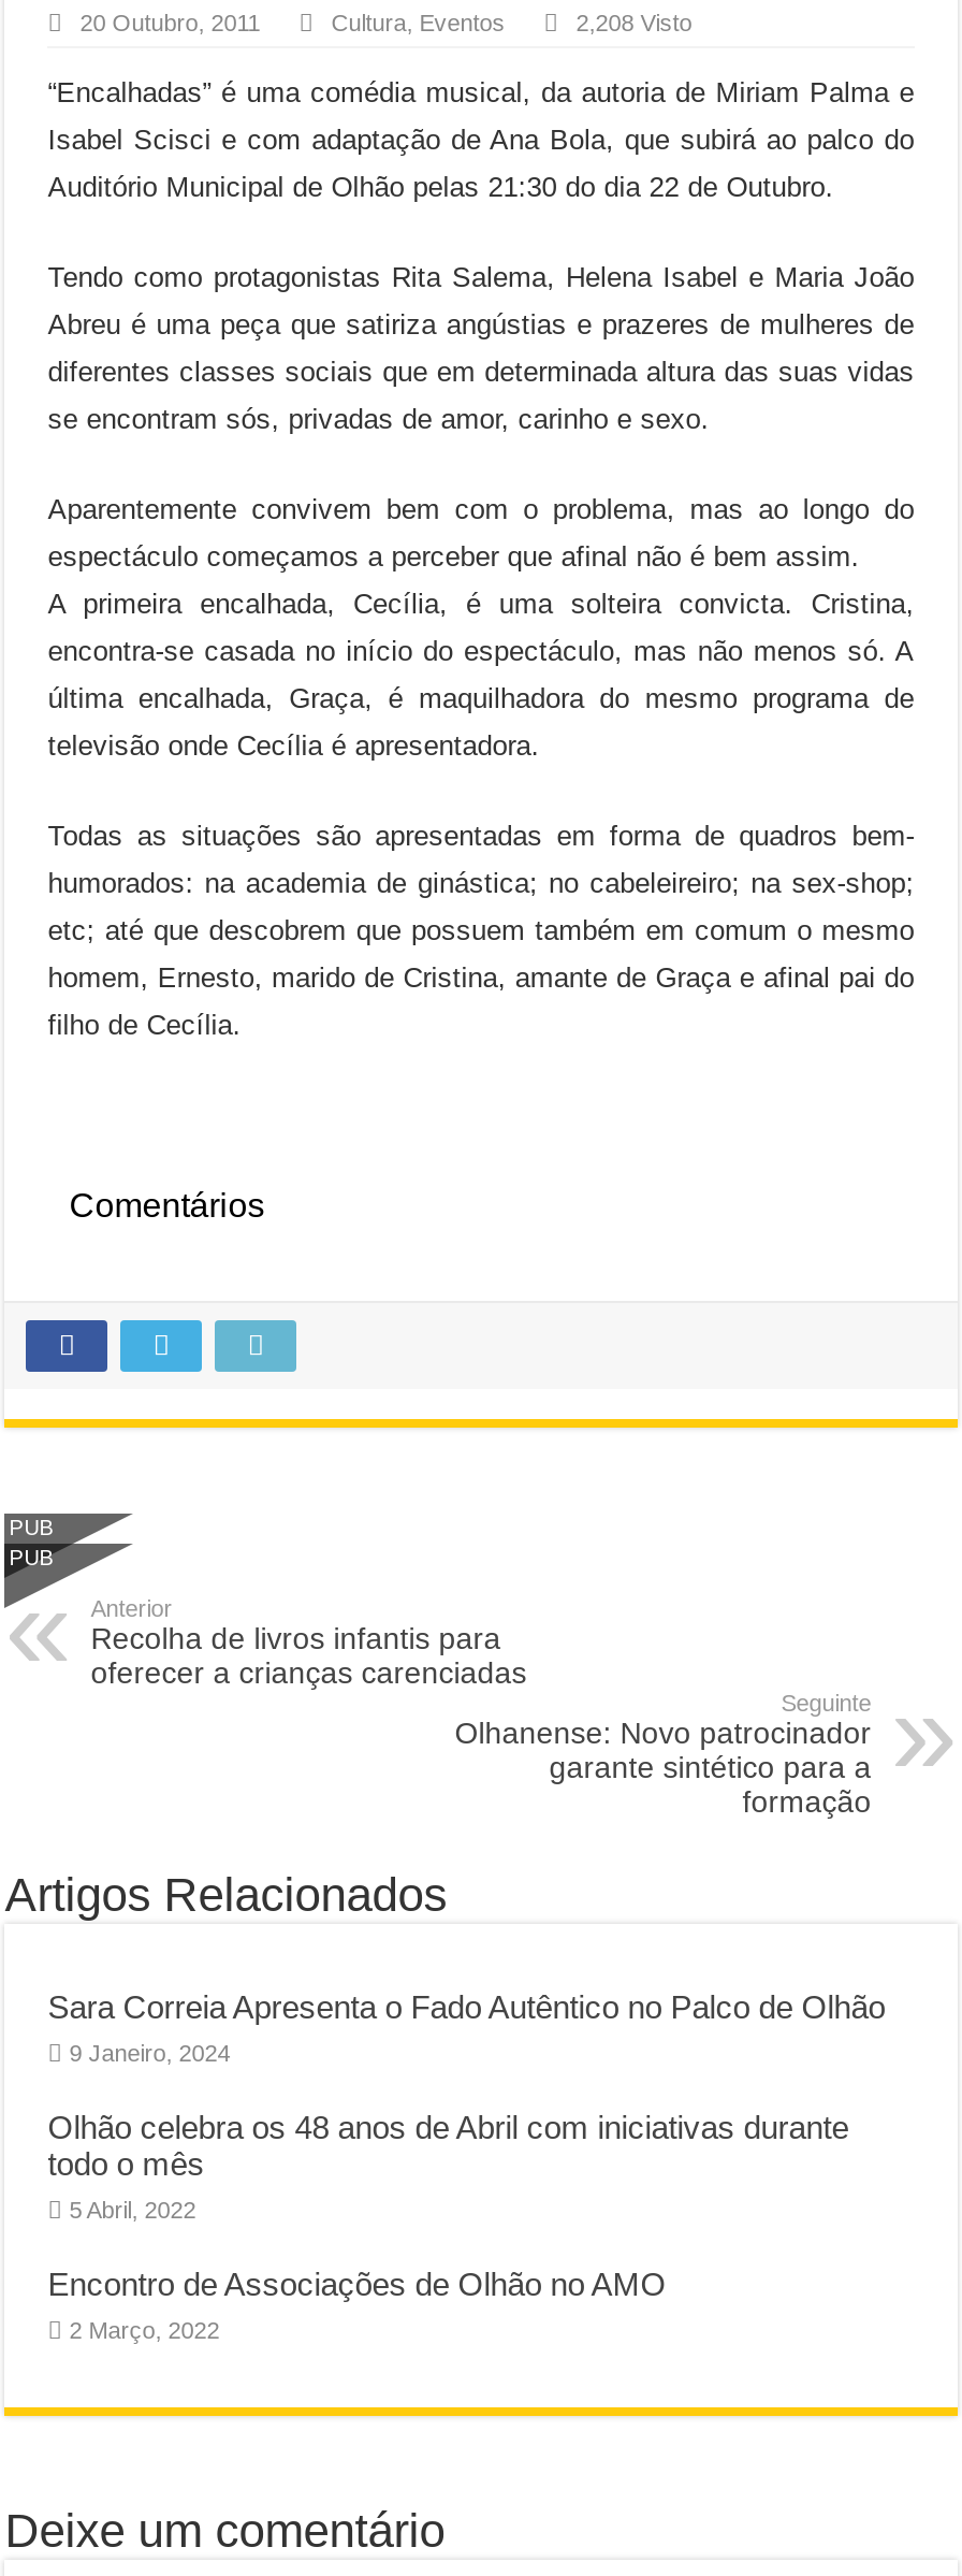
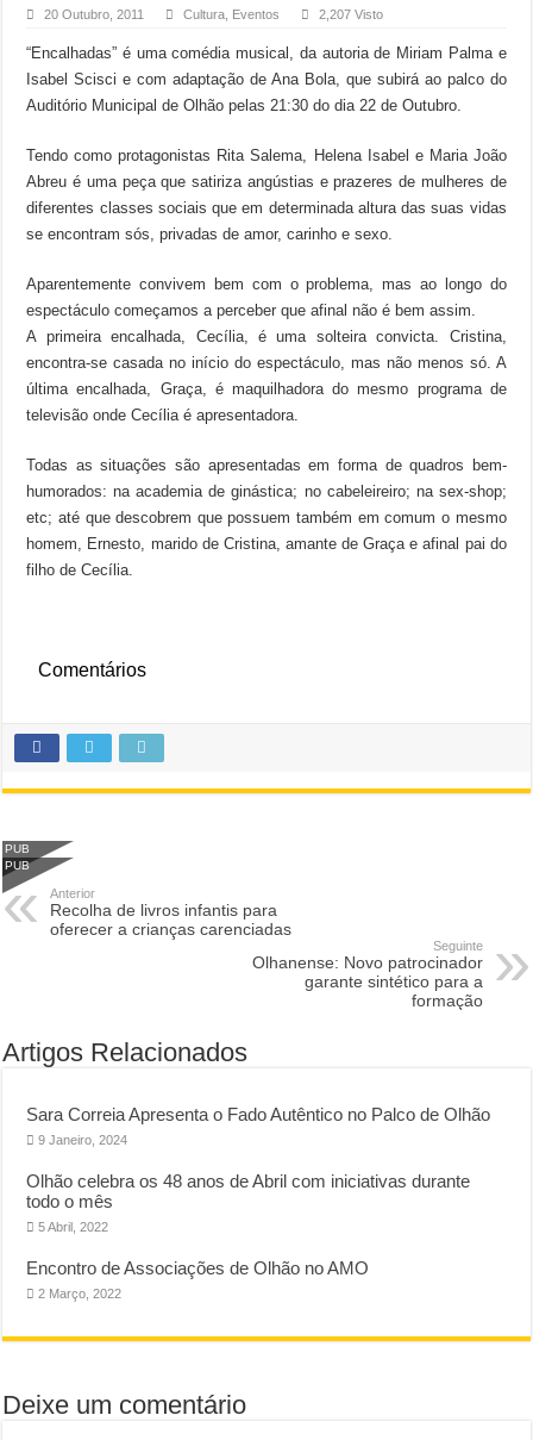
[576,10,692,35] 2,208 Visto -> [319,7,383,21] 2,207 Visto

